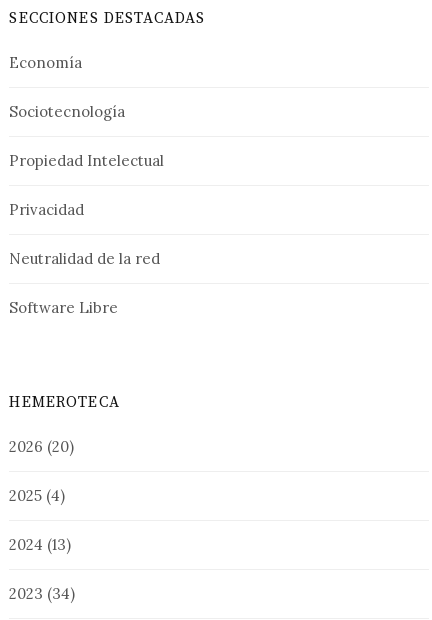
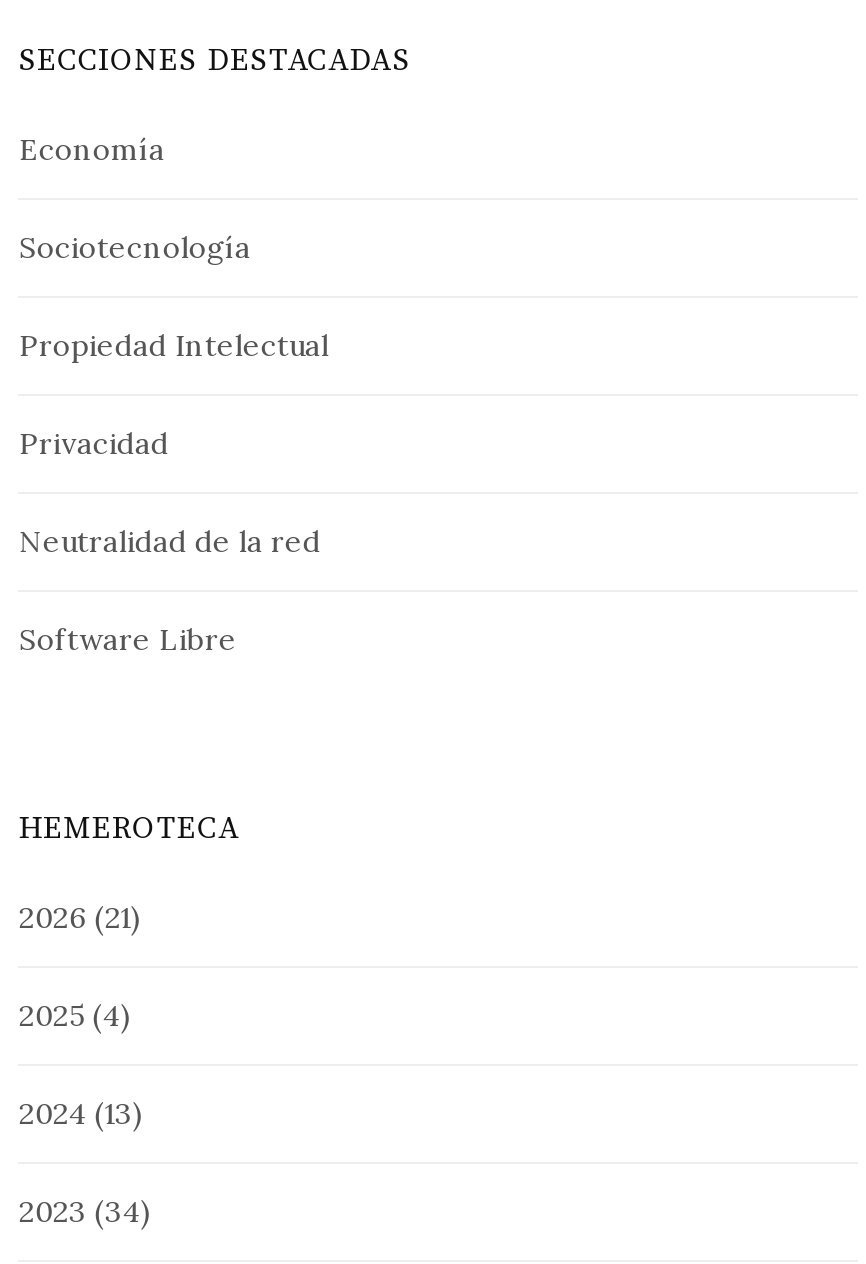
[9,437,74,456] 2026 (20) -> [19,899,141,937] 2026 (21)

